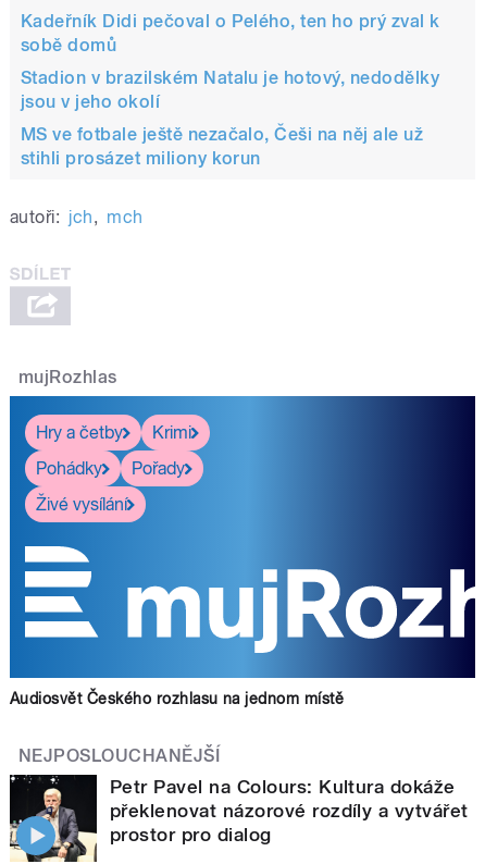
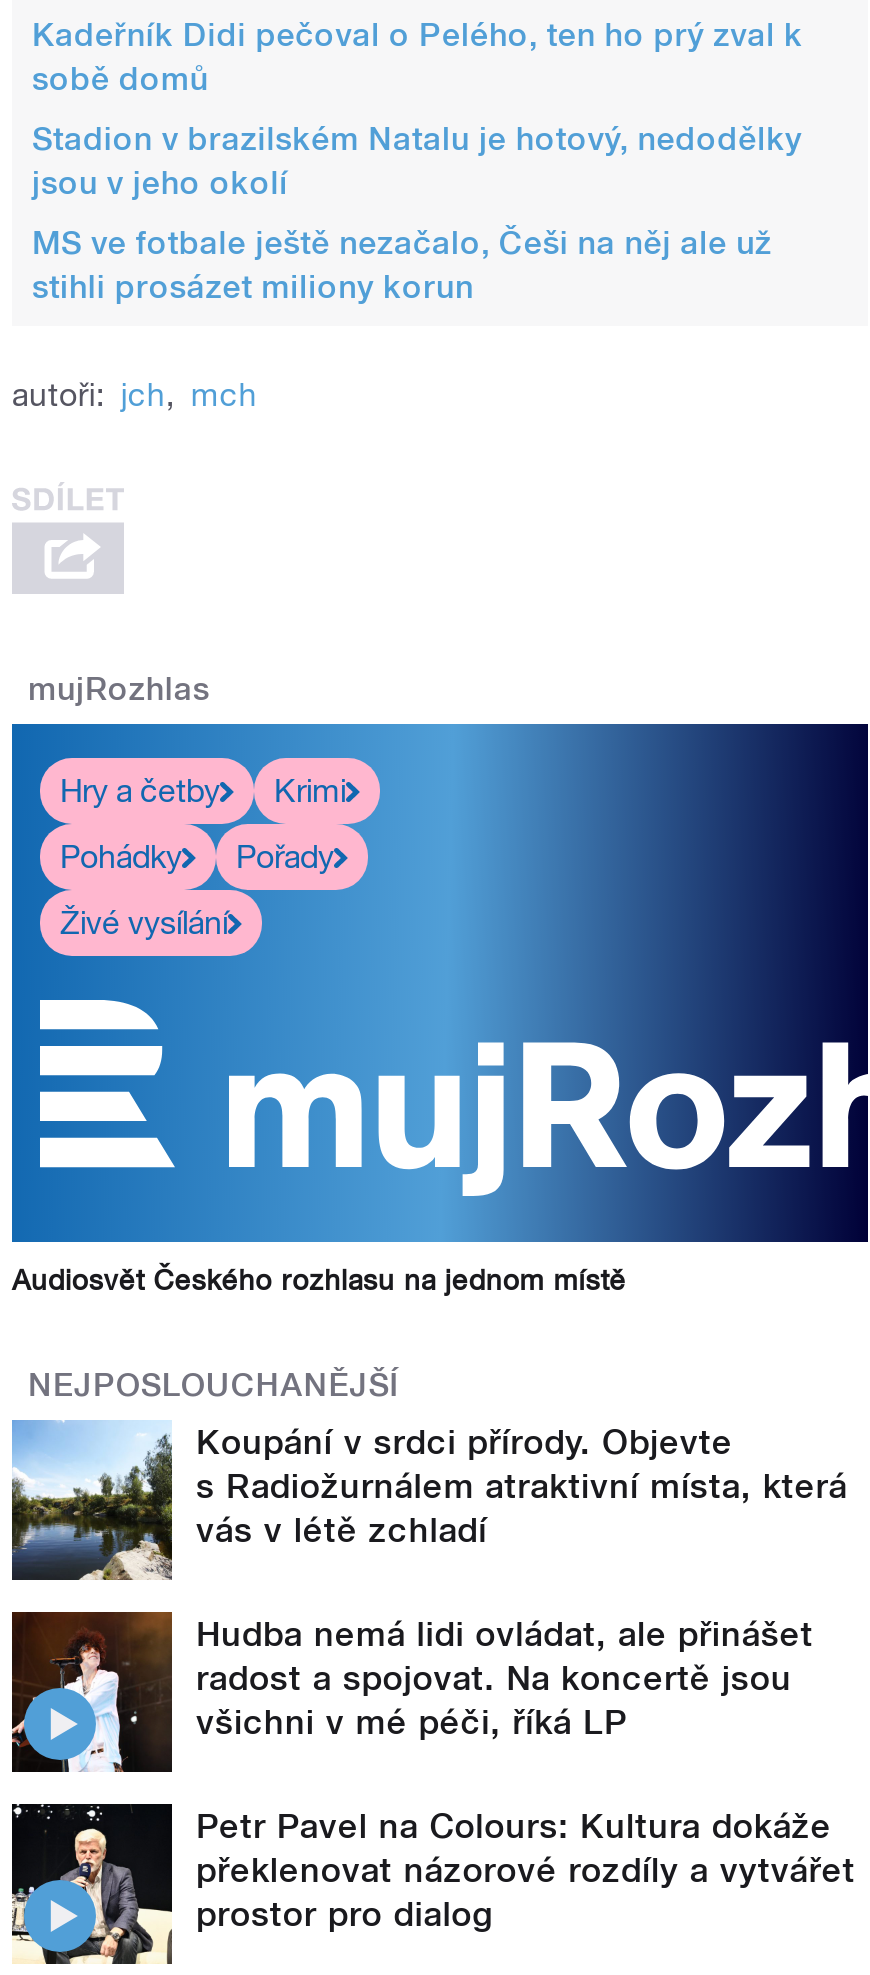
none -> [10,1420,847,1742] [image] | Koupání v srdci přírody. Objevte | s Radiožurnálem atraktivní místa, která | vás v létě zchladí | Hudba nemá lidi ovládat, ale přinášet | radost a spojovat. Na koncertě jsou | všichni v mé péči, říká LP
none -> [10,1610,174,1774] [image]

